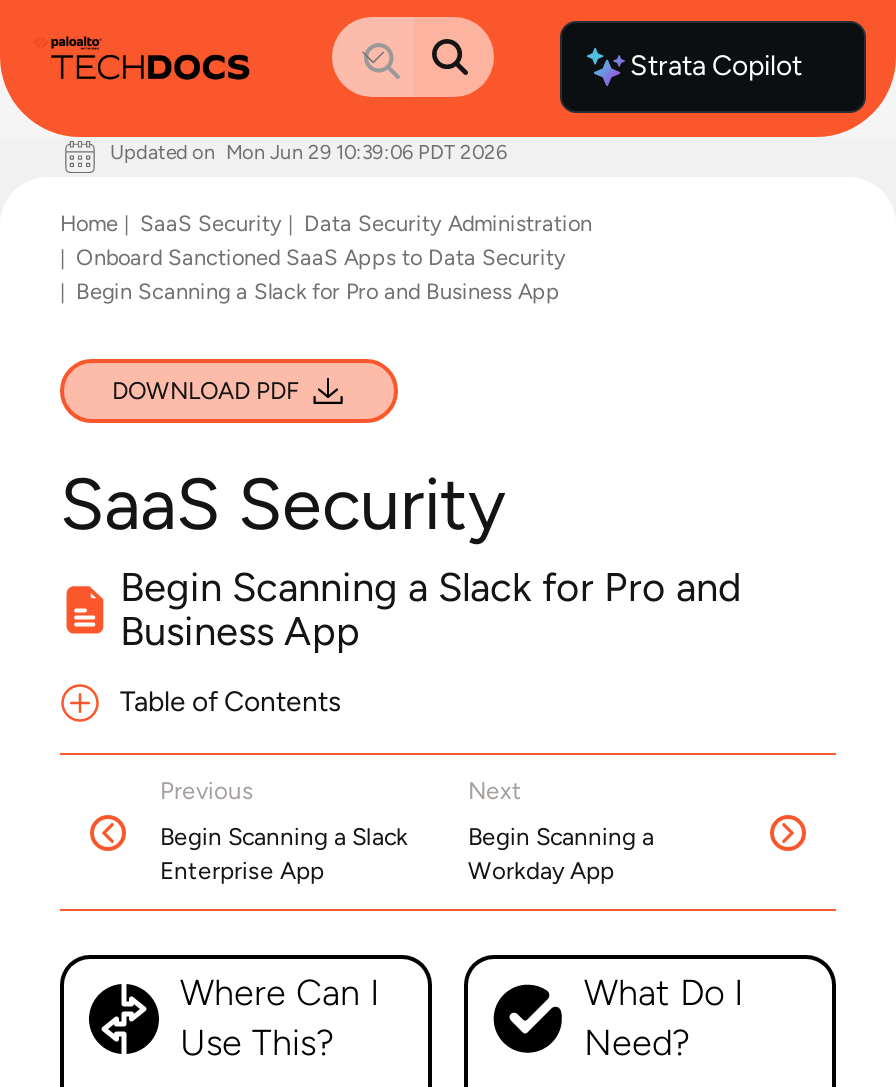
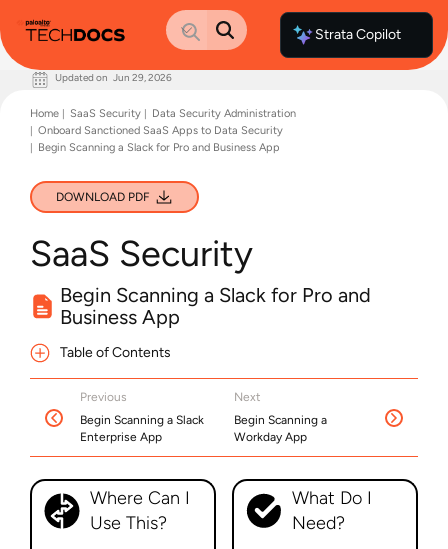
[110,138,508,164] Updated on Mon Jun 29 10:39:06 PDT 2026 -> [55,70,172,83] Updated on Jun 29, 2026

